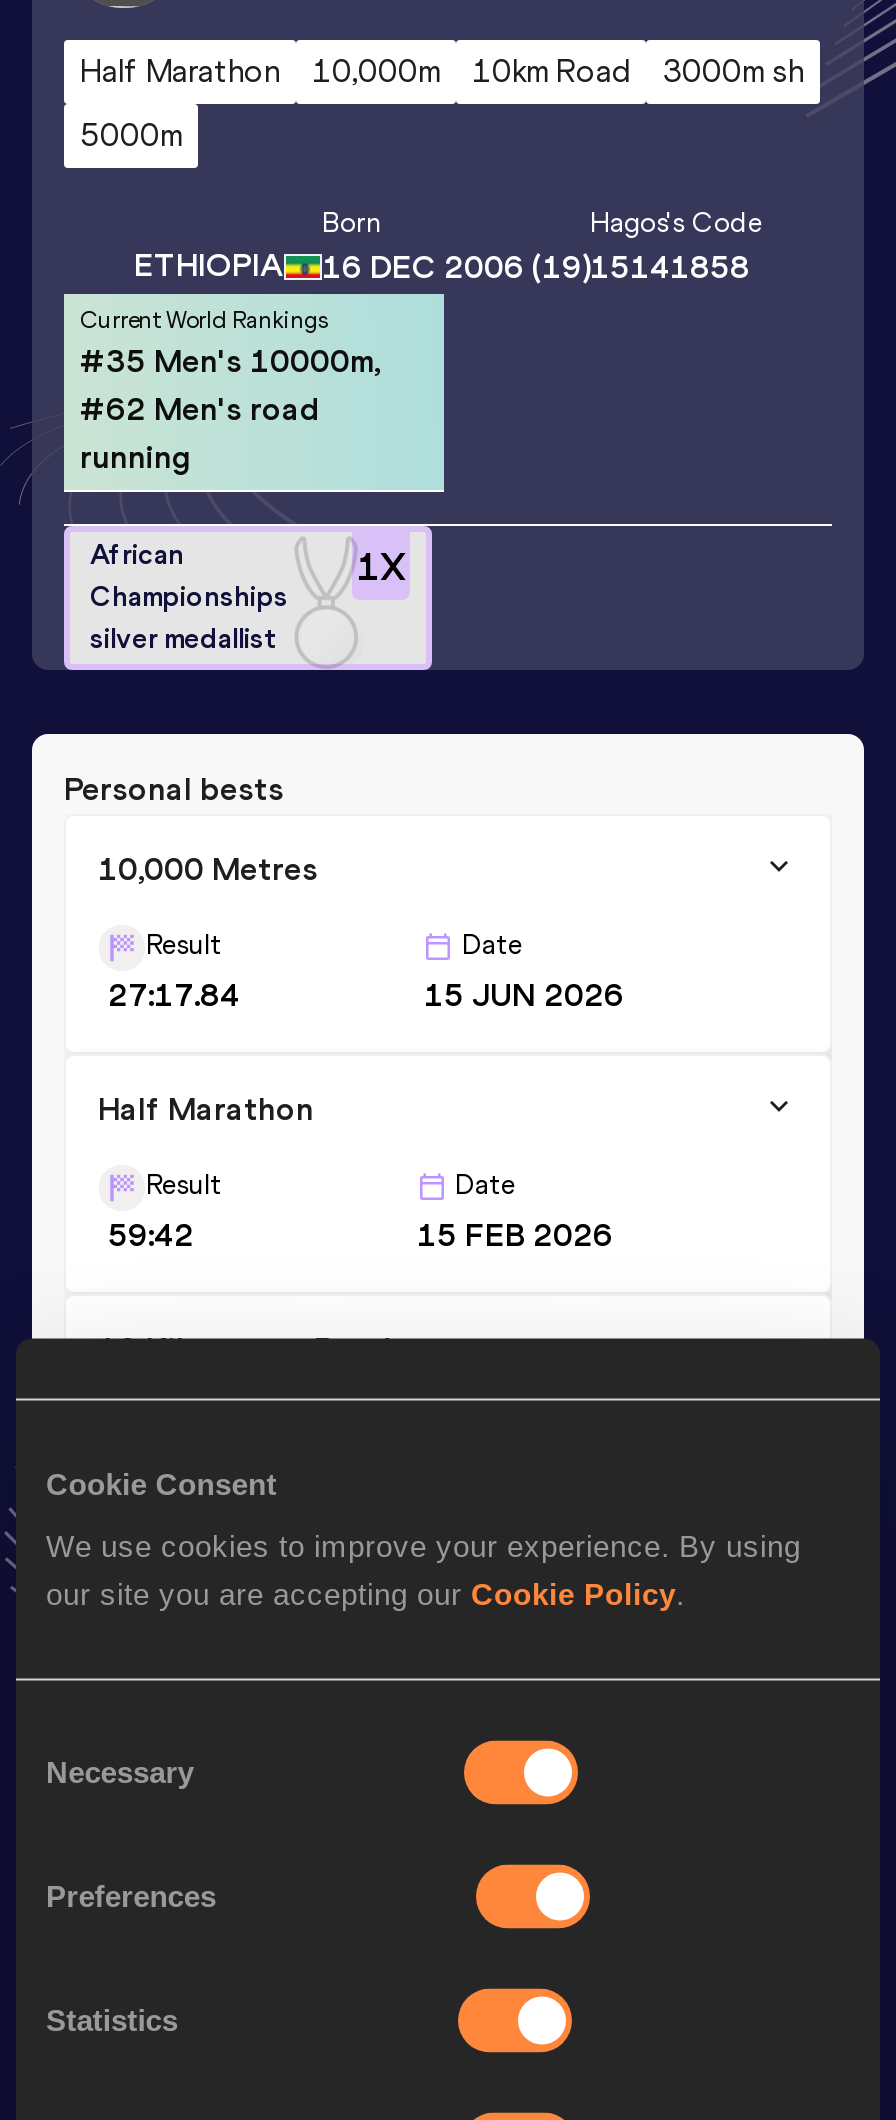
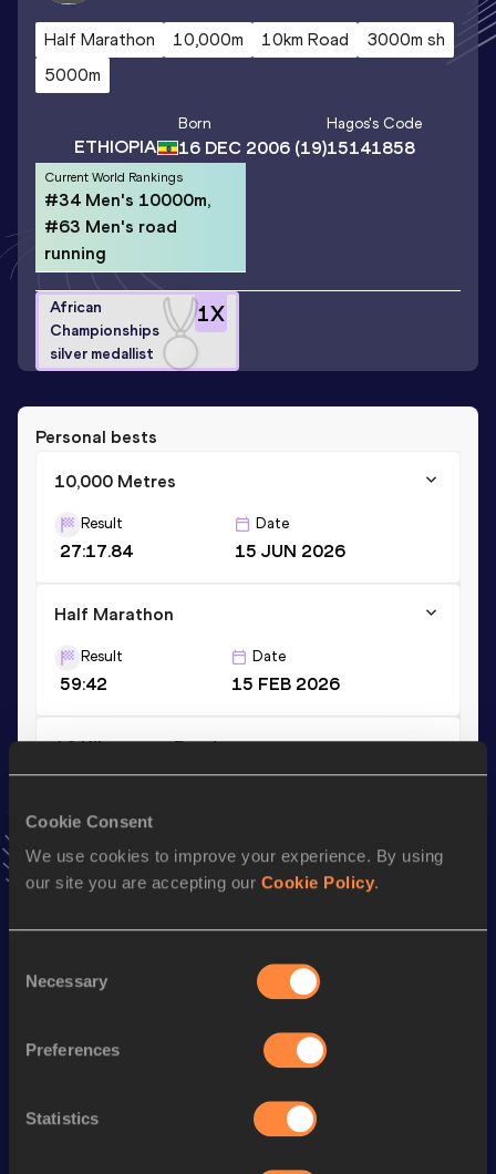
[80,341,380,379] #35 Men's 10000m, -> [44,189,210,210] #34 Men's 10000m,
[80,389,320,427] #62 Men's road -> [44,215,177,236] #63 Men's road

